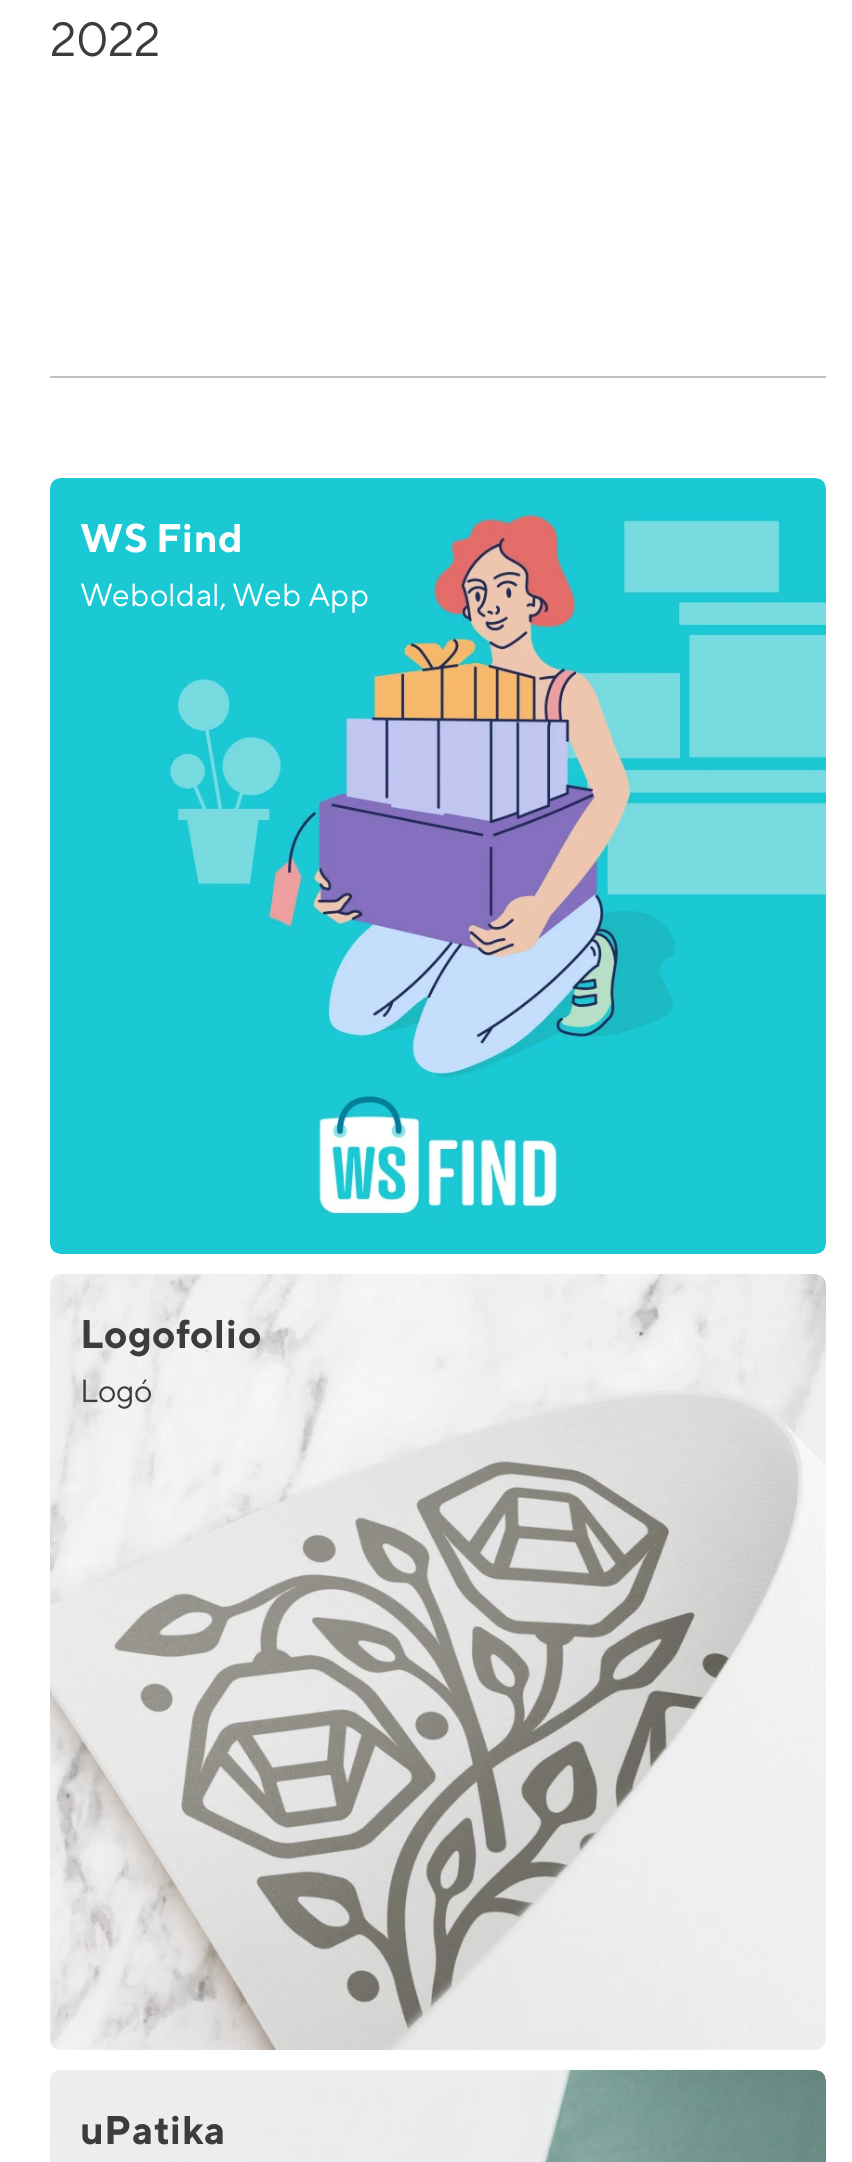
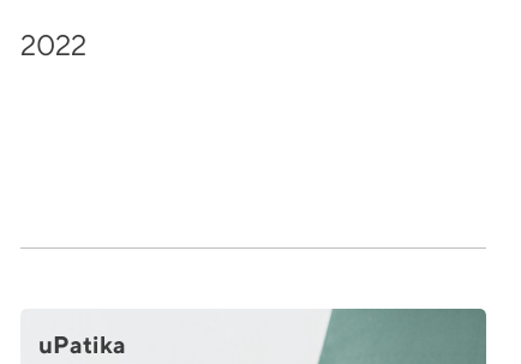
[48,476,828,1256] [image] | WS Find | Weboldal, Web App -> none
[52,1274,824,2050] [image] | Logofolio | Logó -> none

